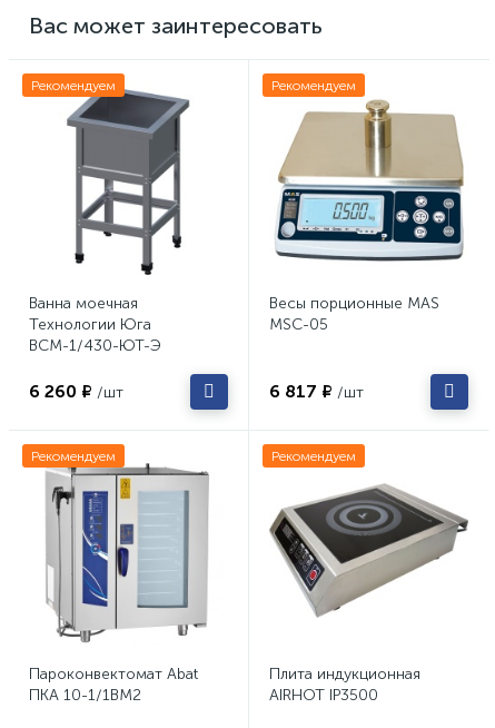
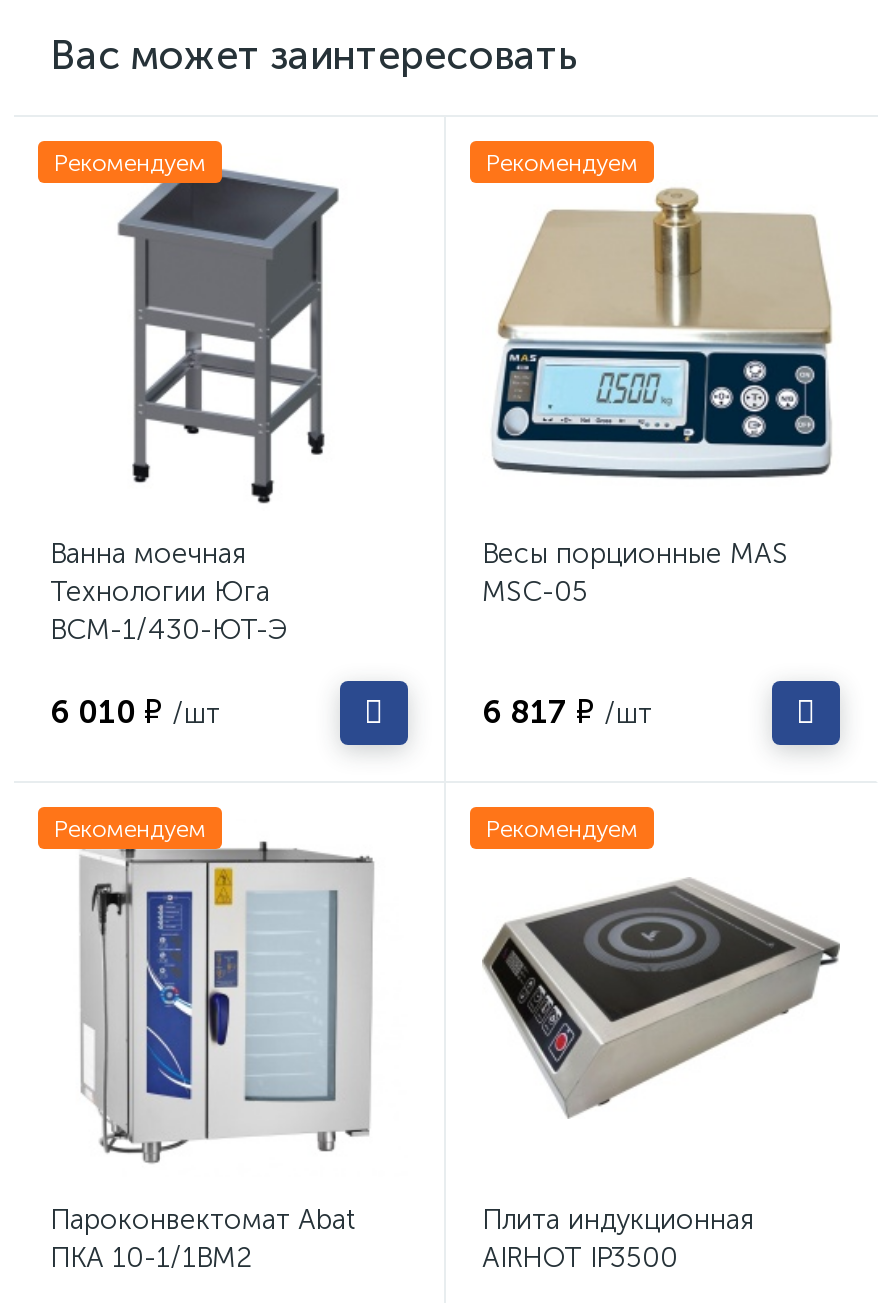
[29,381,123,402] 6 260 ₽ /шт -> [50,693,220,731] 6 010 ₽ /шт

